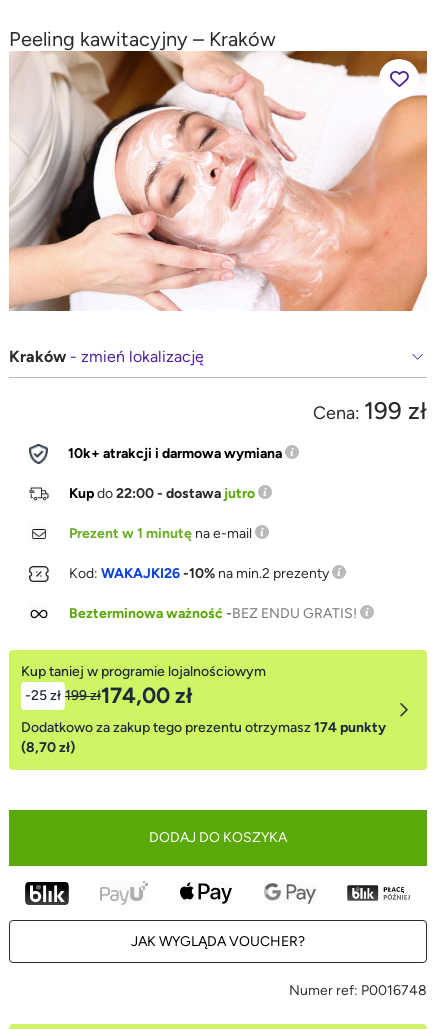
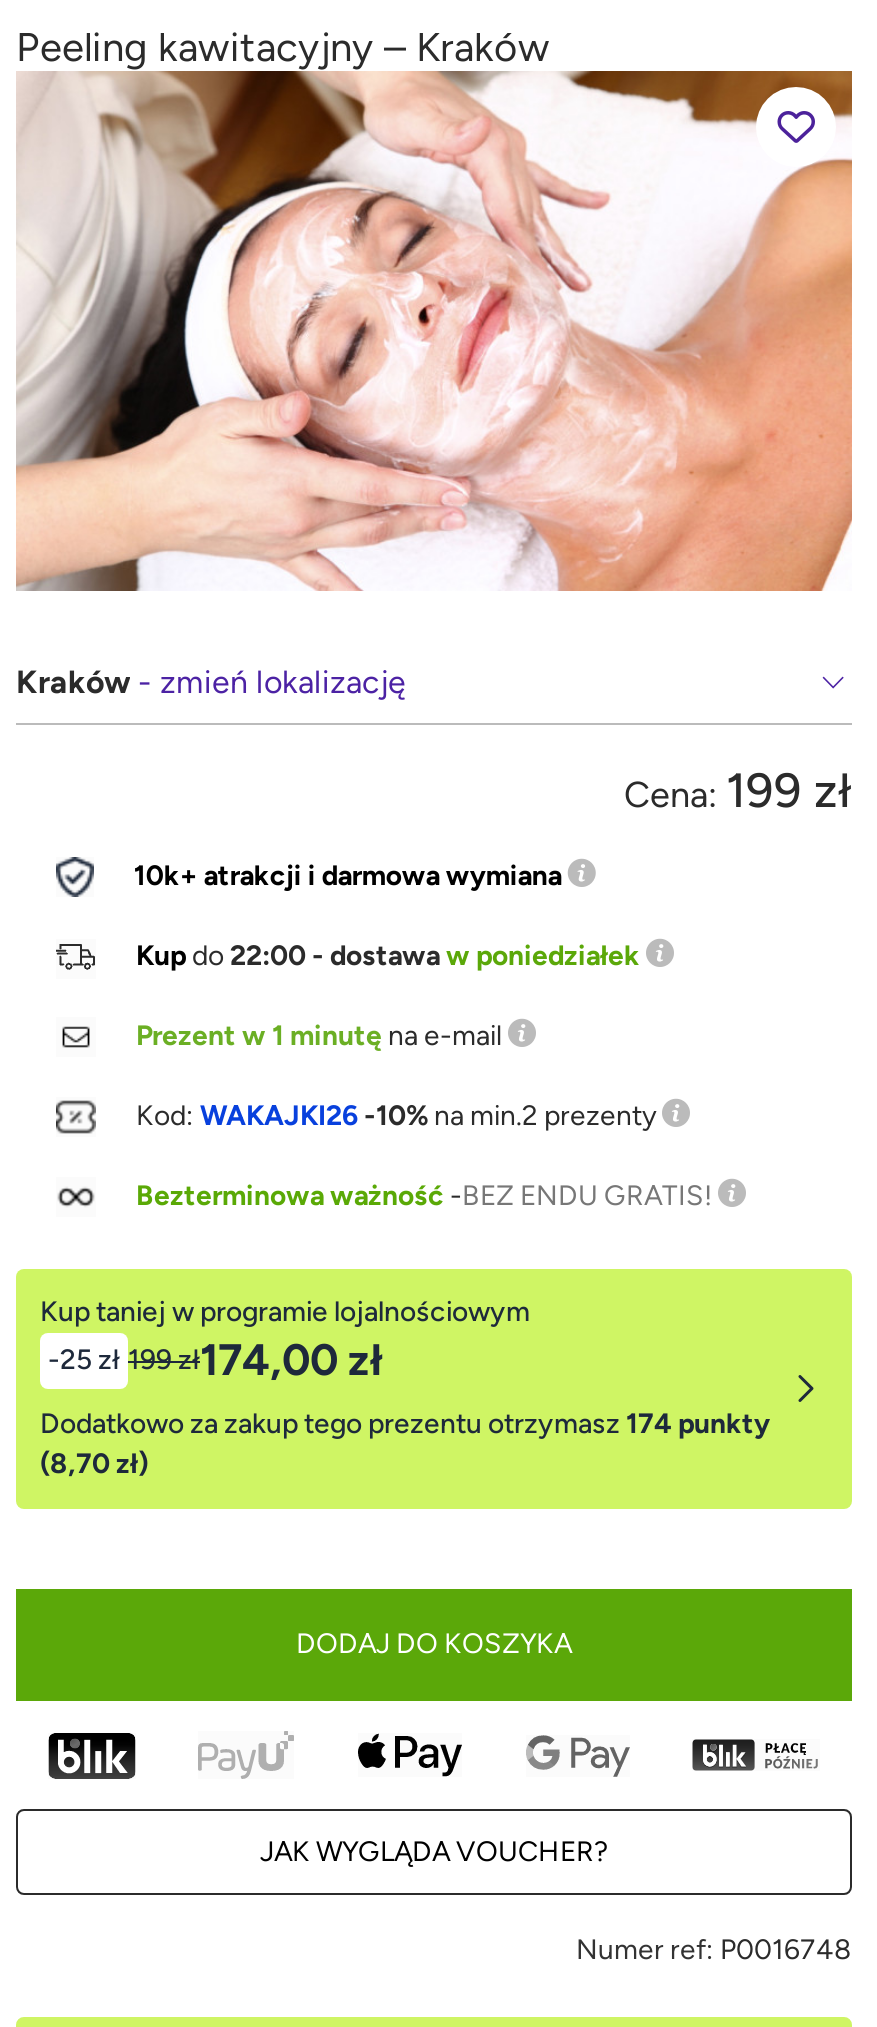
[69,485,255,502] Kup do 22:00 - dostawa jutro -> [136,940,640,974] Kup do 22:00 - dostawa w poniedziałek

